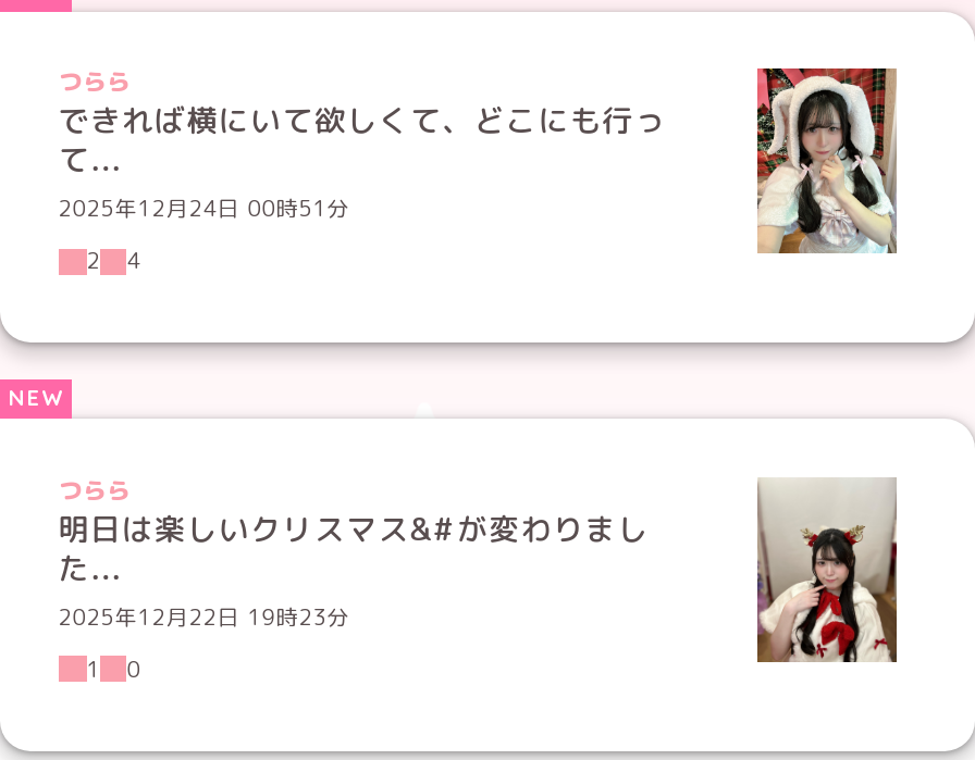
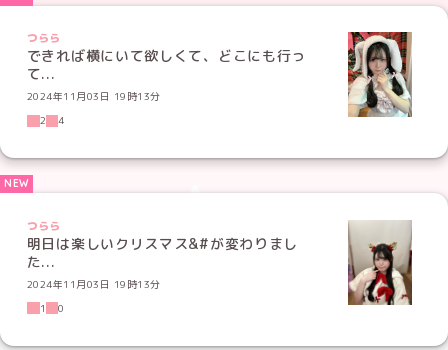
[58,193,350,224] 2025年12月24日 00時51分 -> [27,89,161,103] 2024年11月03日 19時13分
[58,601,350,631] 2025年12月22日 19時23分 -> [27,277,161,291] 2024年11月03日 19時13分

